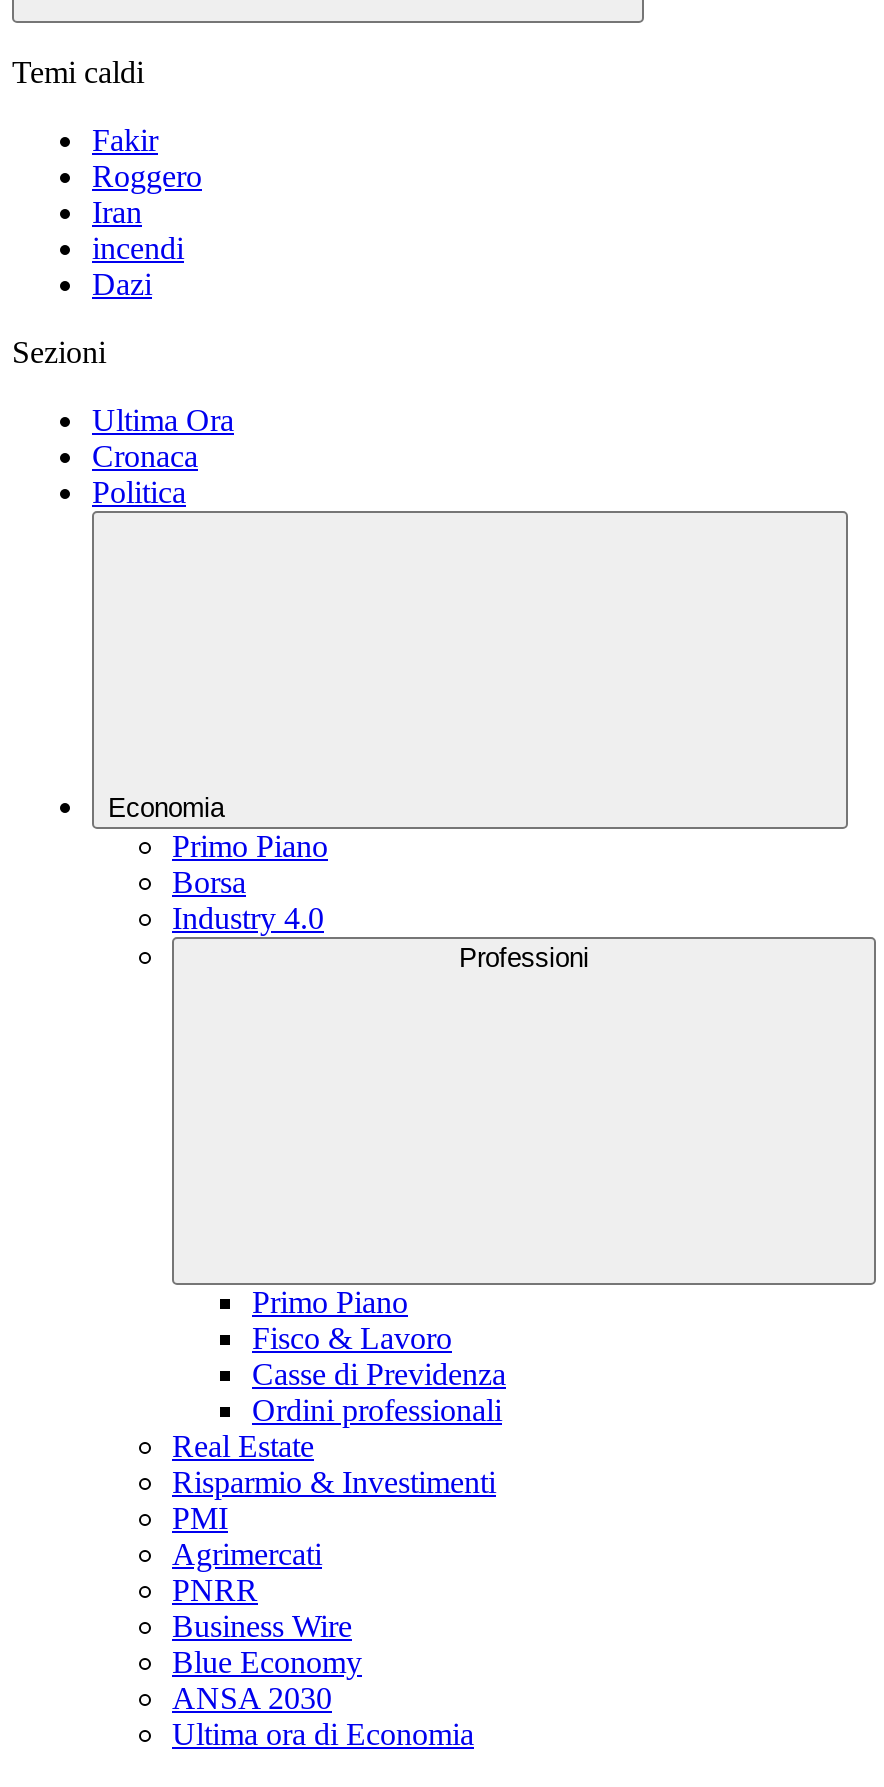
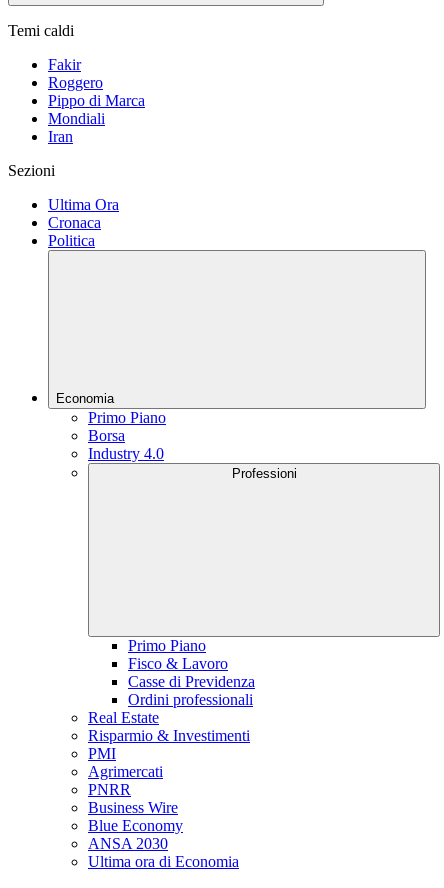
none -> [48,92,145,127] Pippo di Marca | Mondiali
moved [92,195,142,229] -> [48,128,73,145]: Iran
[92,231,184,301] incendi | Dazi -> none

